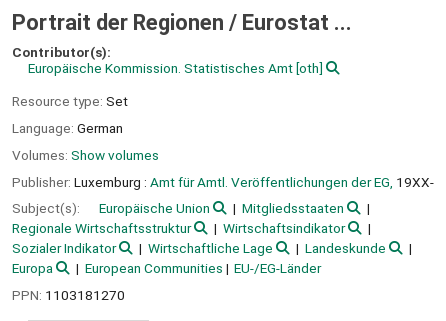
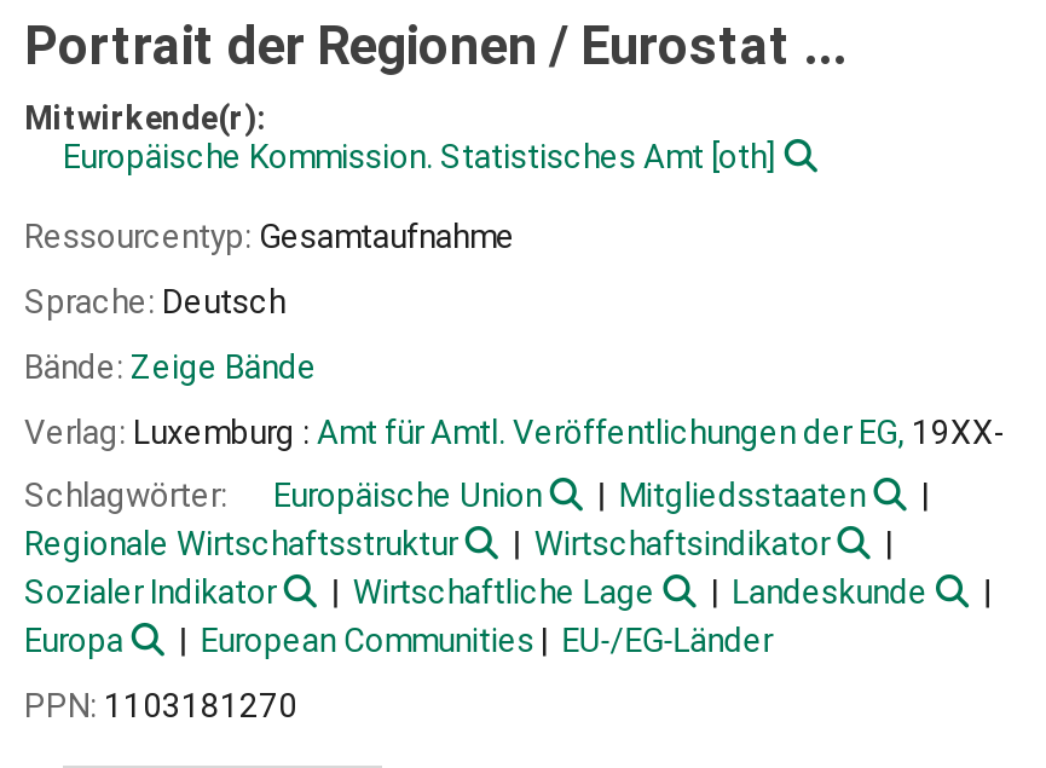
[12,44,111,60] Contributor(s): -> [24,99,266,138] Mitwirkende(r):
[12,93,128,109] Resource type: Set -> [24,217,515,256] Ressourcentyp: Gesamtaufnahme
[12,120,123,136] Language: German -> [24,282,285,321] Sprache: Deutsch
[12,147,159,163] Volumes: Show volumes -> [24,347,317,385] Bände: Zeige Bände
[12,174,434,190] Publisher: Luxemburg : Amt für Amtl. Veröffentlichungen der EG, 19XX- -> [24,411,1004,450] Verlag: Luxemburg : Amt für Amtl. Veröffentlichungen der EG, 19XX-
[12,200,83,216] Subject(s): -> [24,476,235,515] Schlagwörter:

